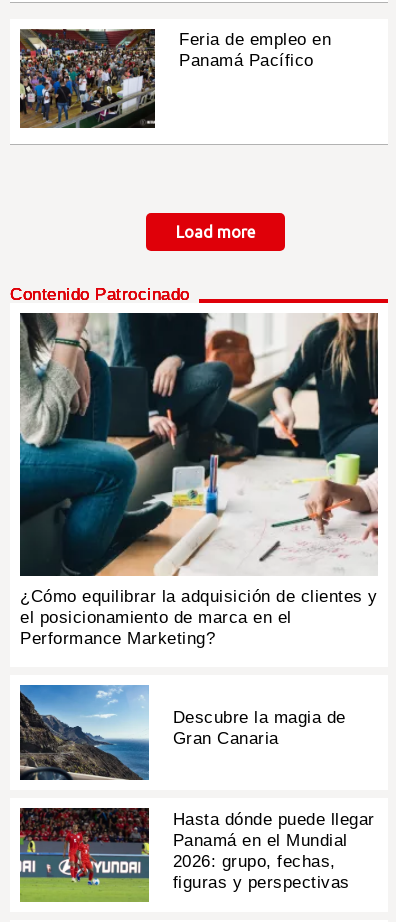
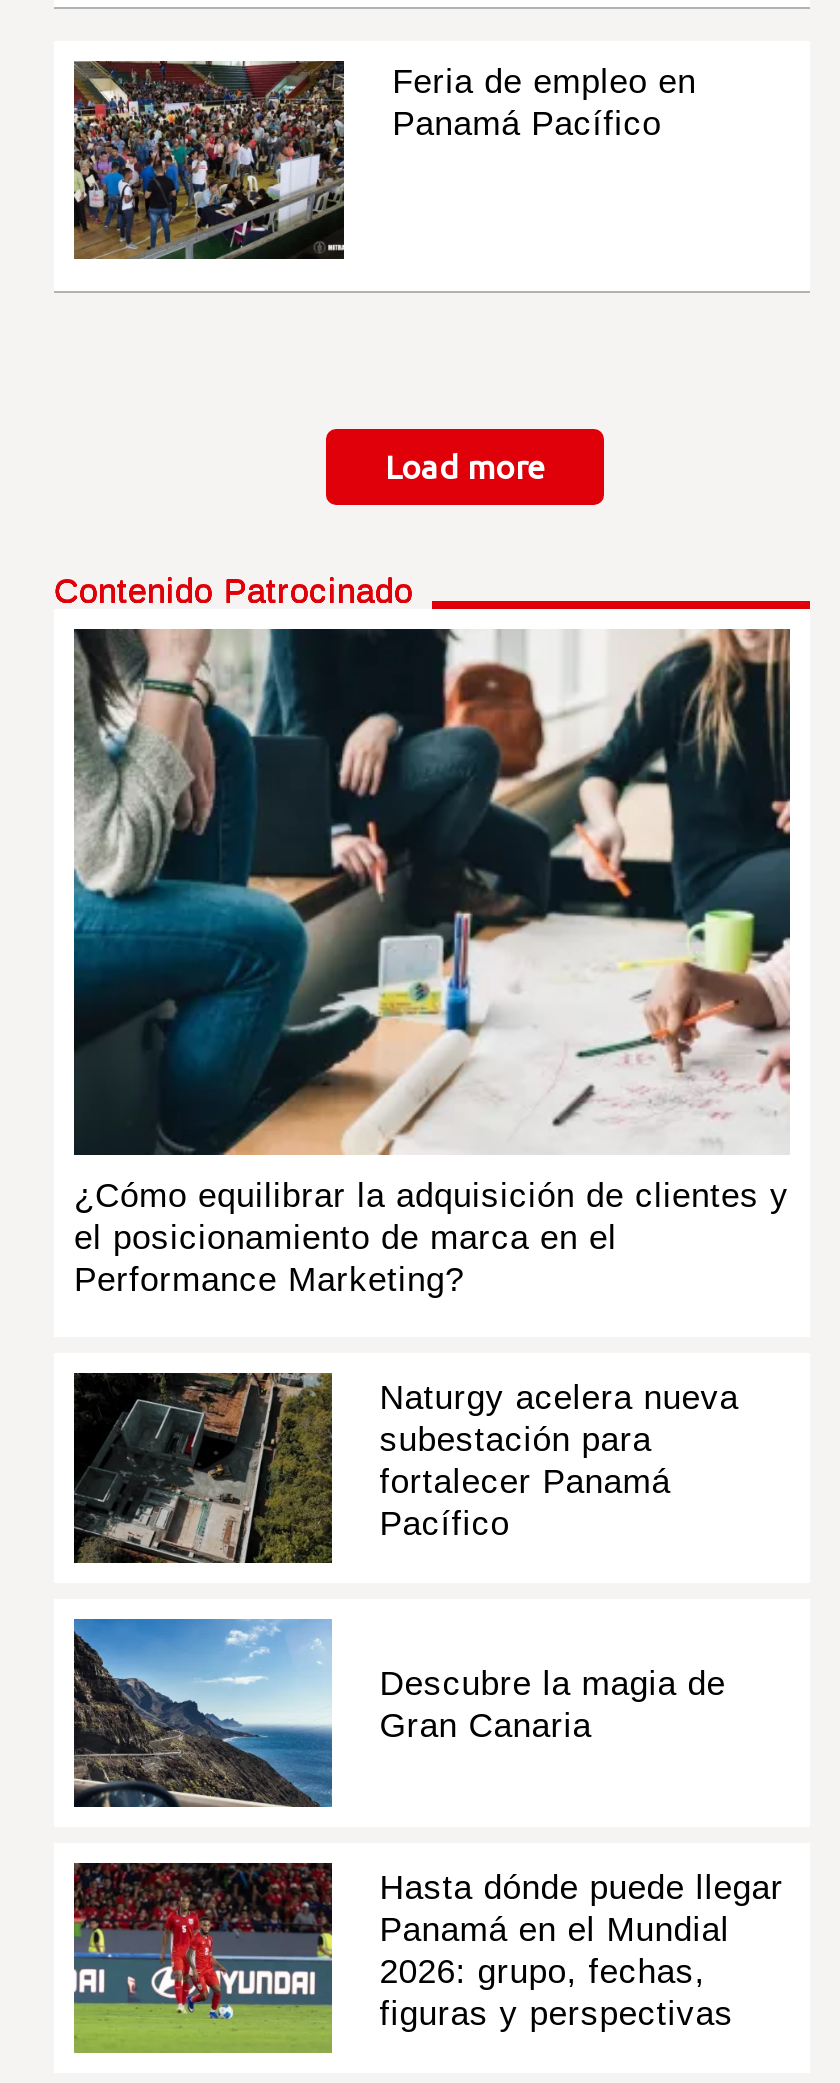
none -> [74,1371,739,1565] [image] | Naturgy acelera nueva | subestación para | fortalecer Panamá | Pacífico

